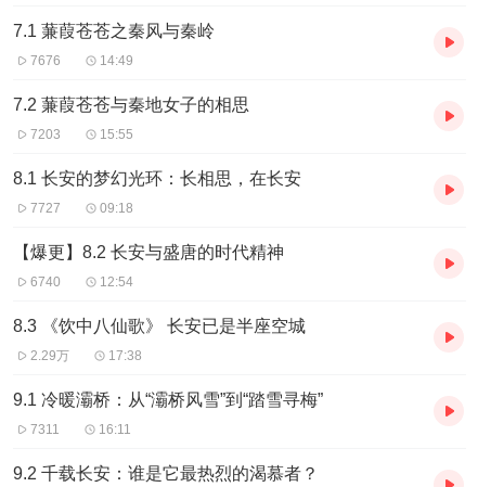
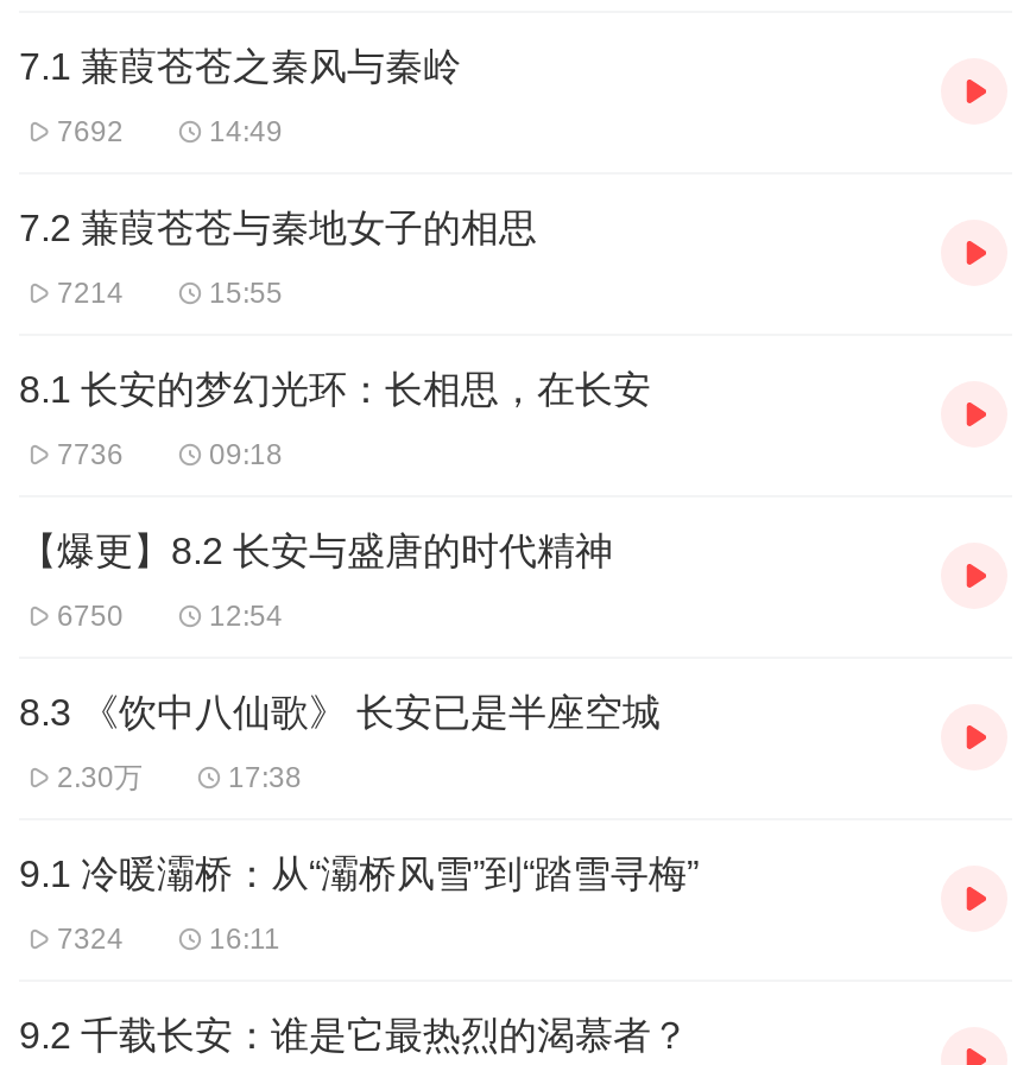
[30,53,61,68] 7676 -> [57,115,124,148] 7692
[30,127,61,142] 7203 -> [57,276,124,309] 7214
[30,200,61,216] 7727 -> [57,438,124,471] 7736
[30,274,61,289] 6740 -> [57,599,124,632] 6750
[30,348,69,363] 2.29万 -> [57,761,143,794] 2.30万
[30,422,60,437] 7311 -> [57,922,124,955] 7324

